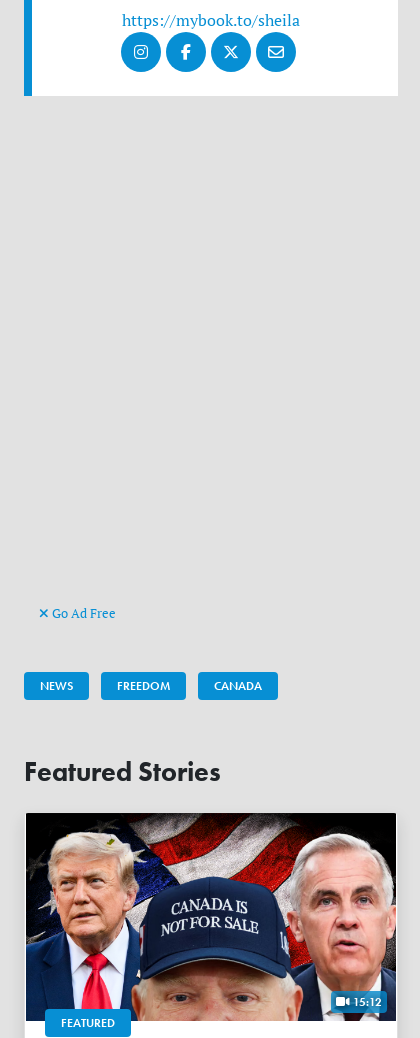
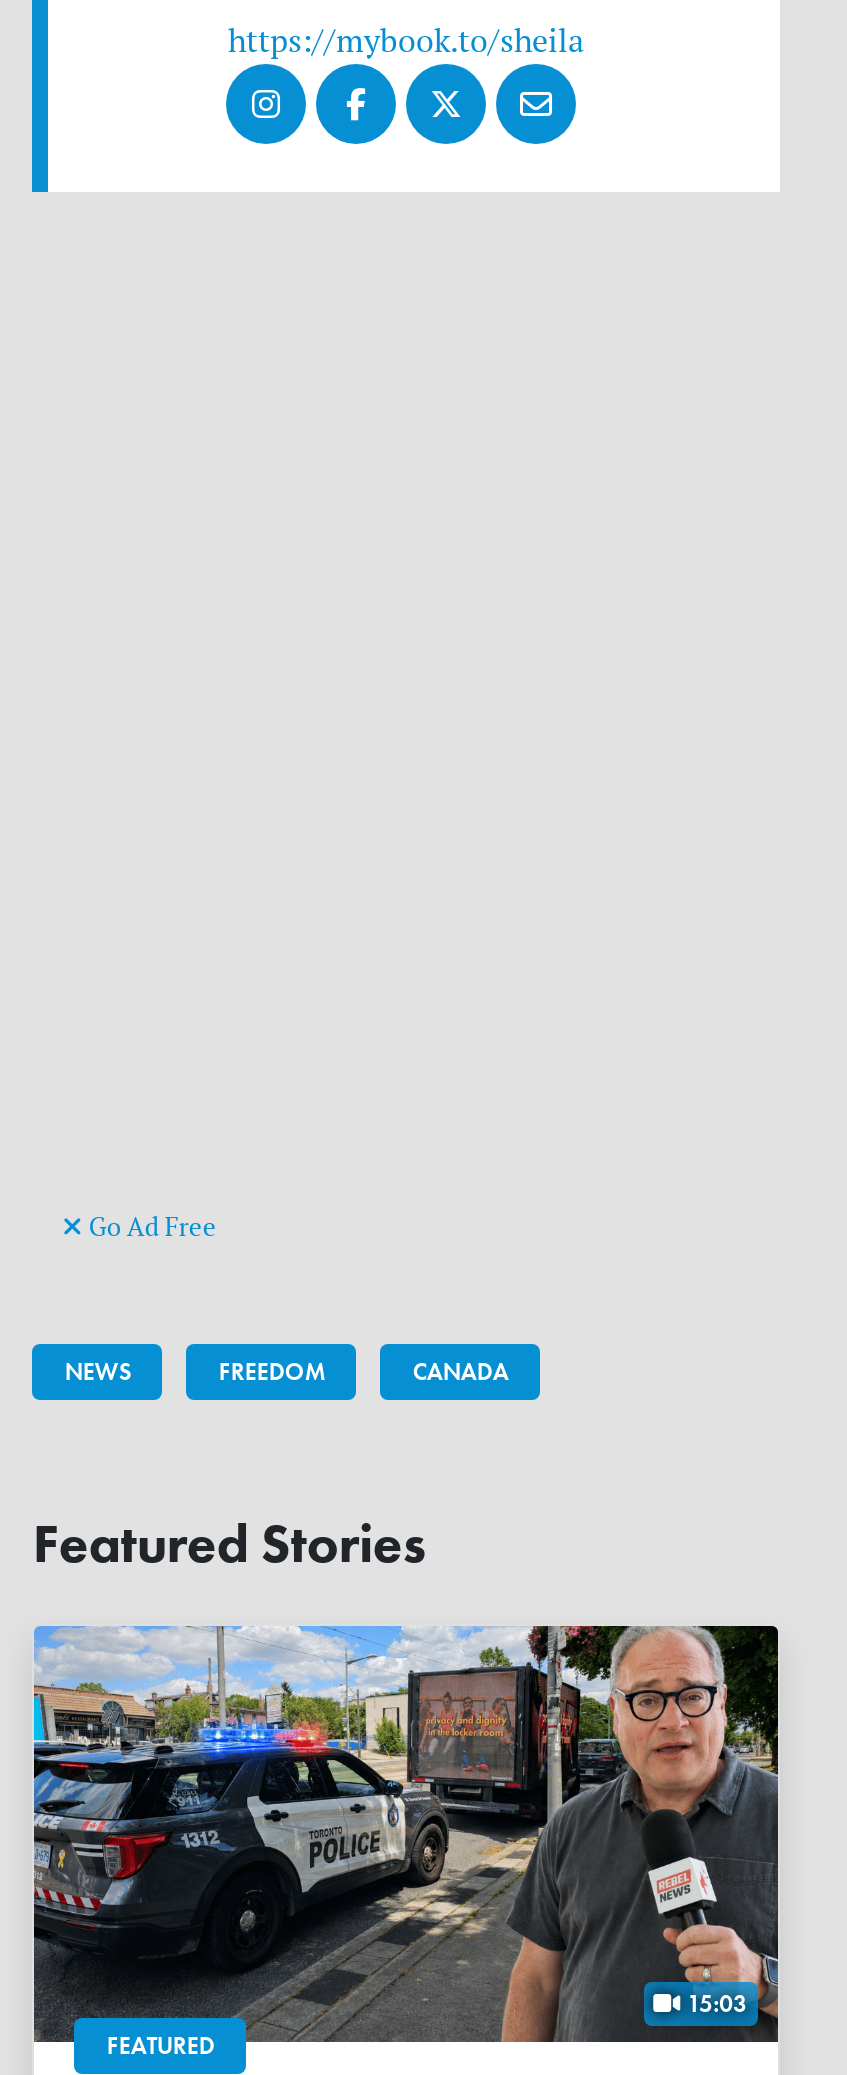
[25,812,397,1022] [image] | 15:12 -> [32,1625,780,2045] [image] | 15:03

